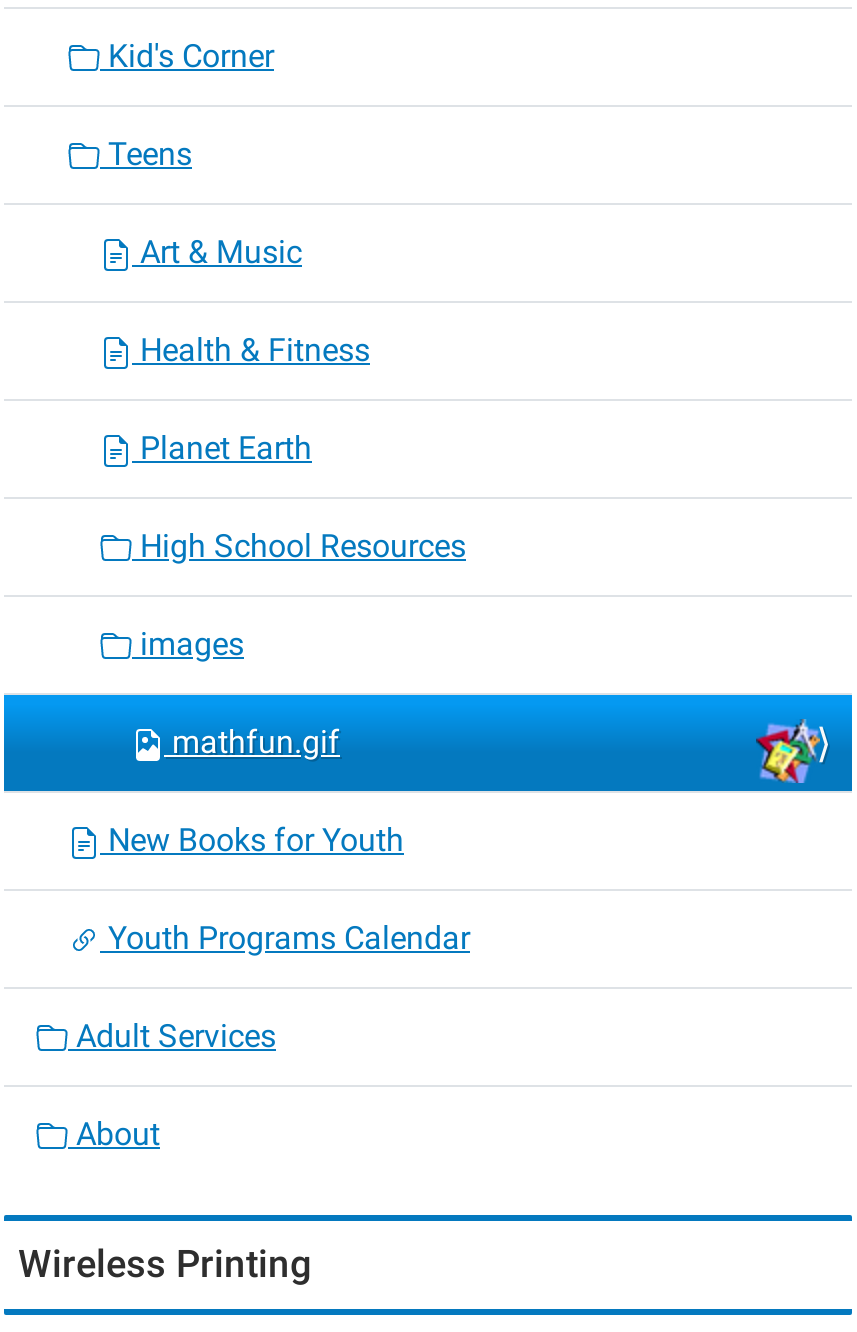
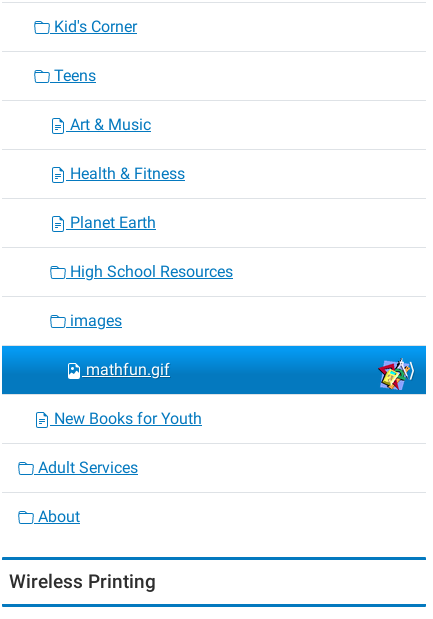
[100,919,470,957] Youth Programs Calendar -> none

